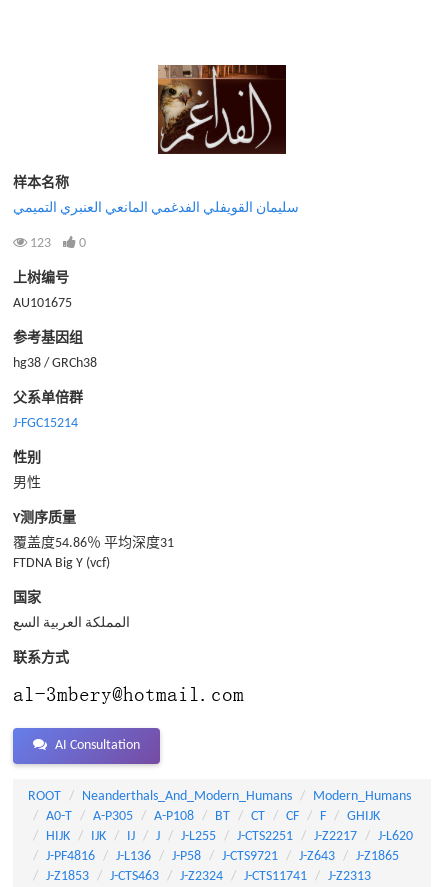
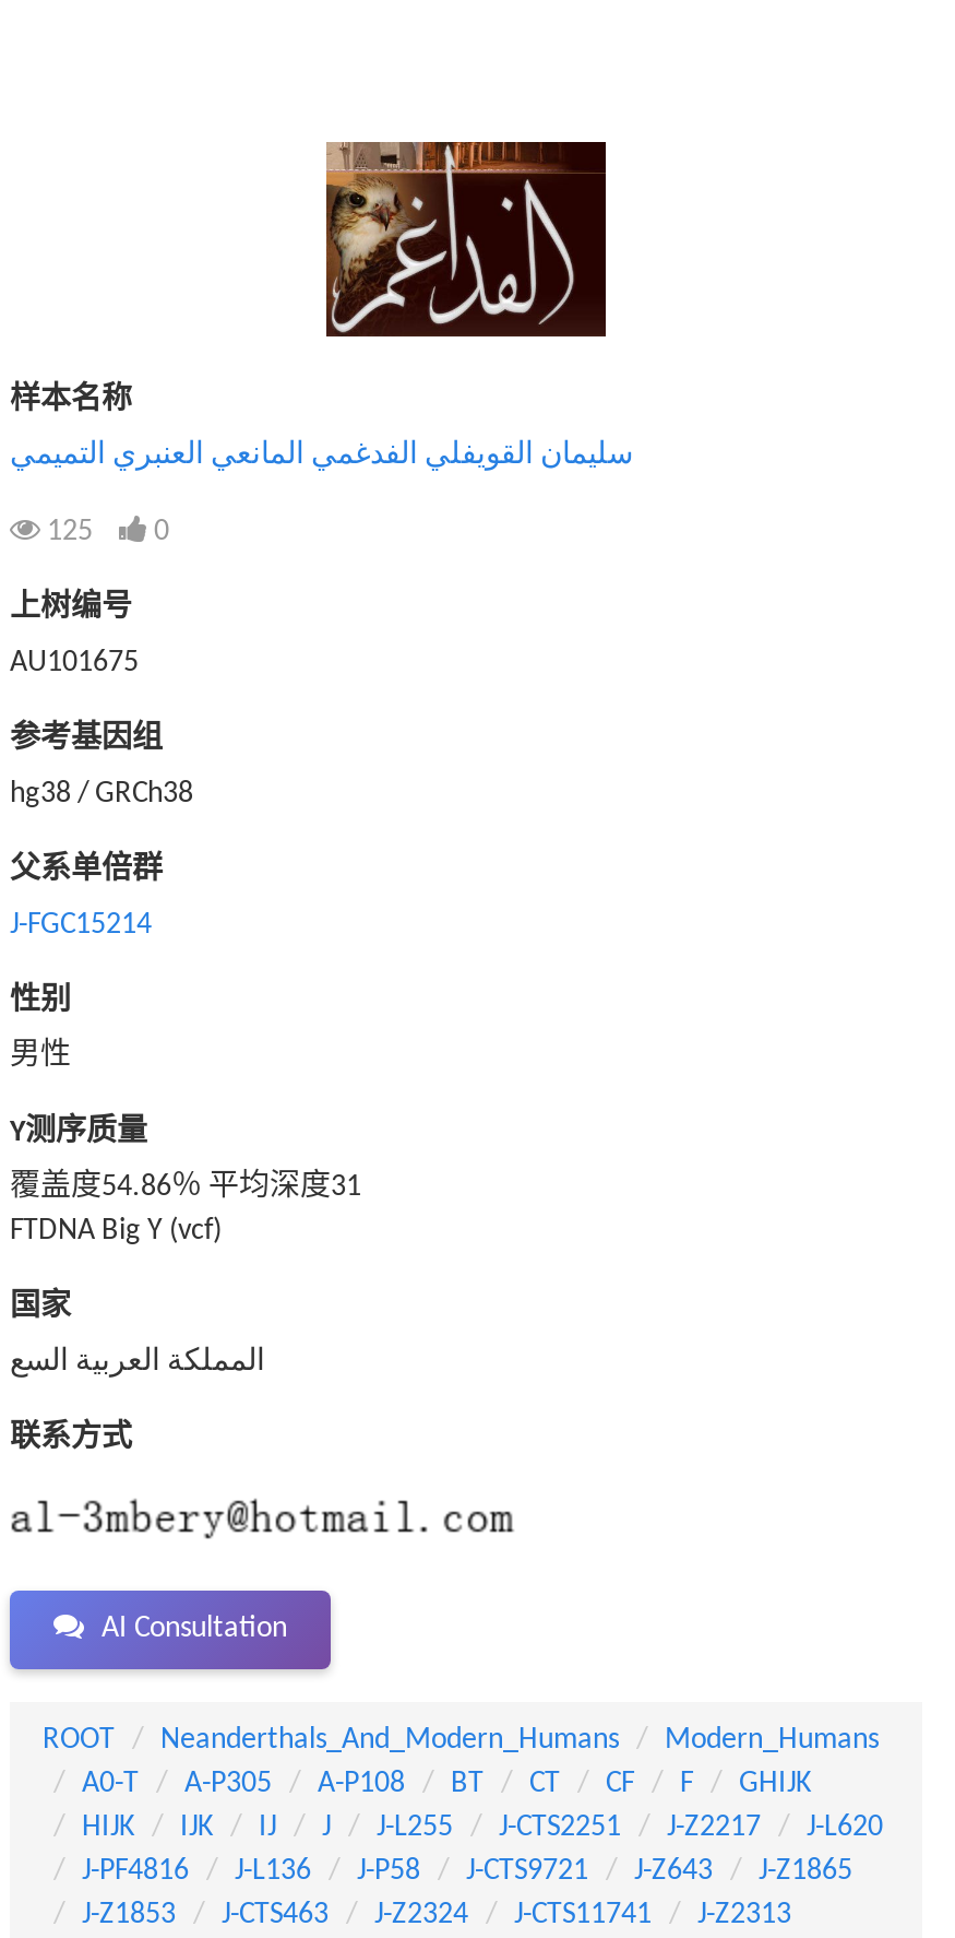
[30,236,86,251] 123 0 -> [47,515,169,548] 125 0

